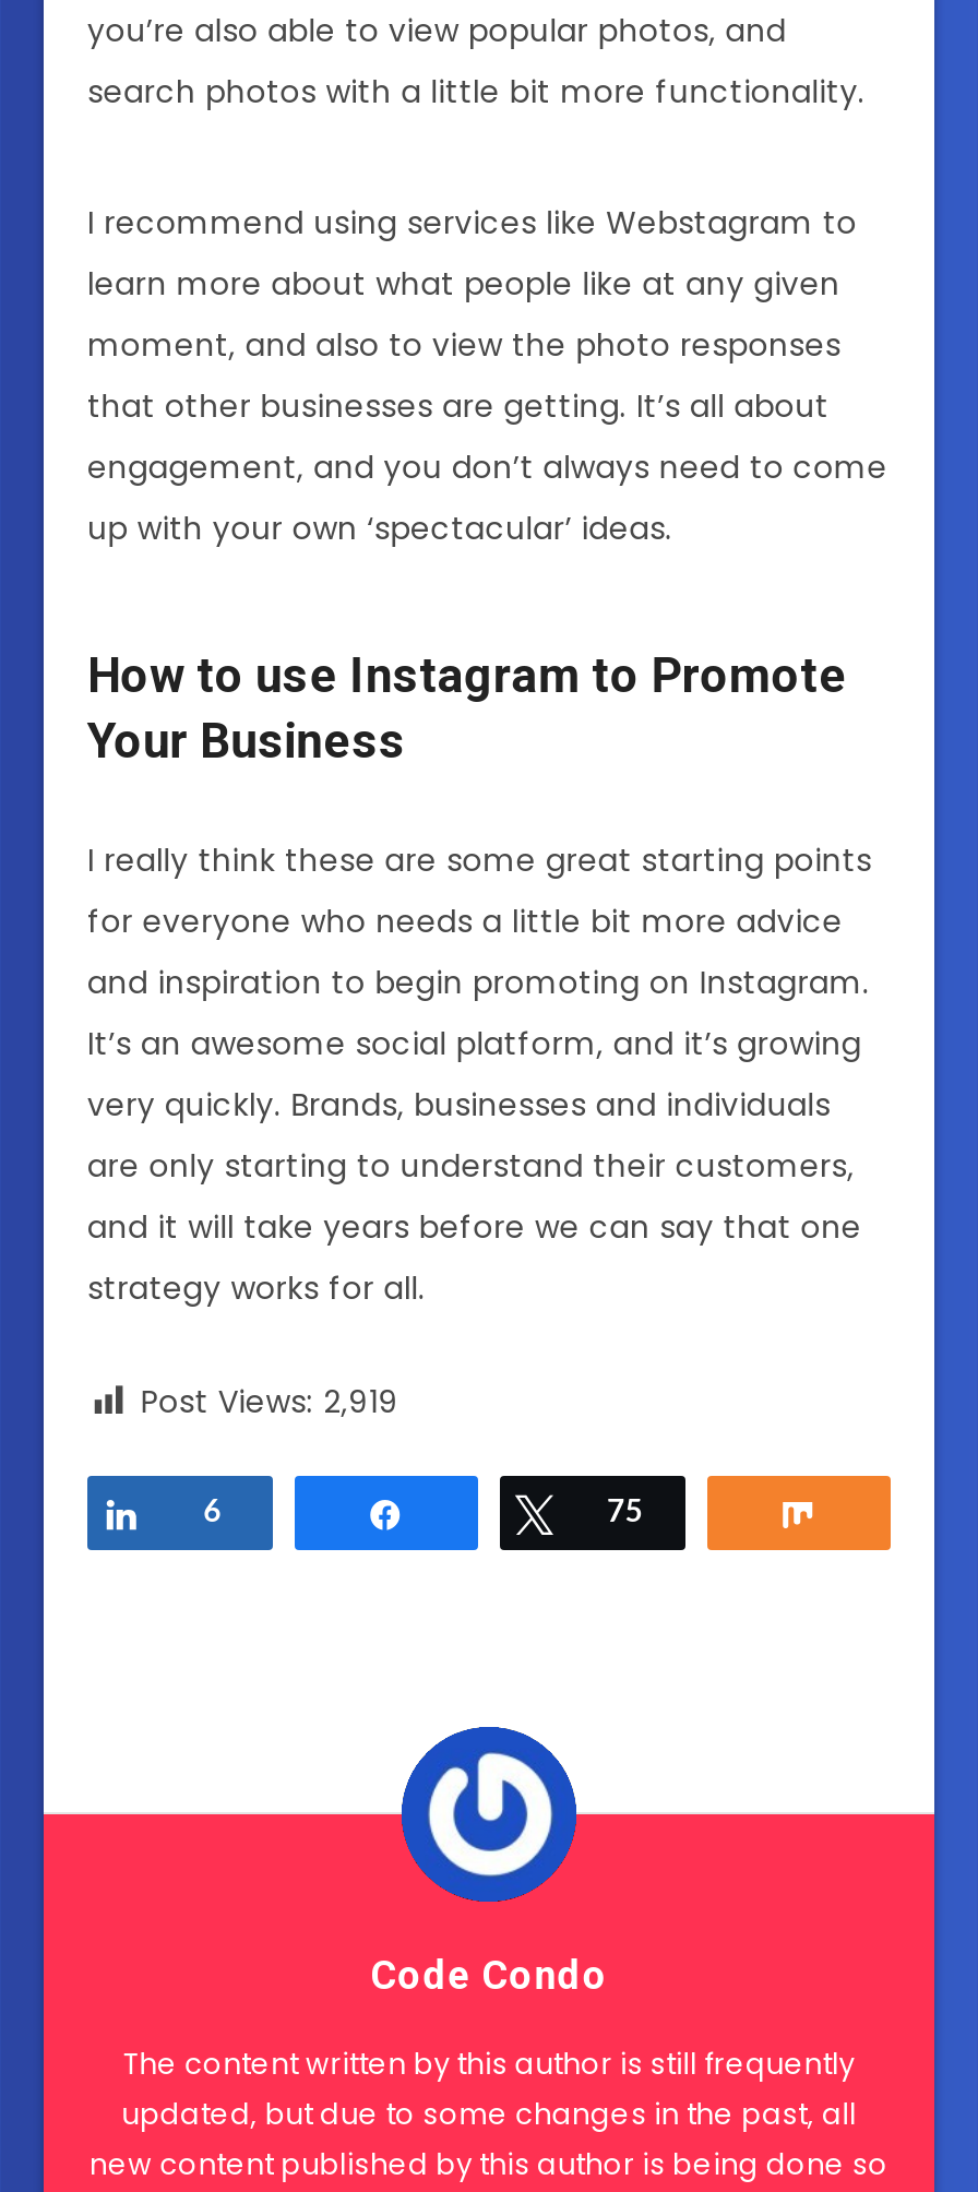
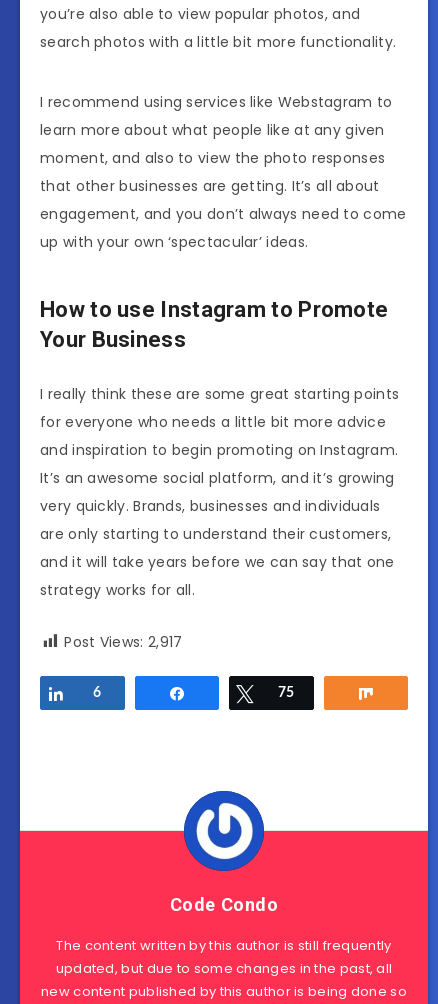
[140,1380,398,1424] Post Views: 2,919 -> [64,632,182,652] Post Views: 2,917

